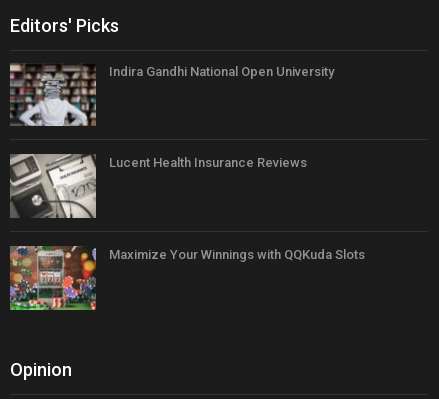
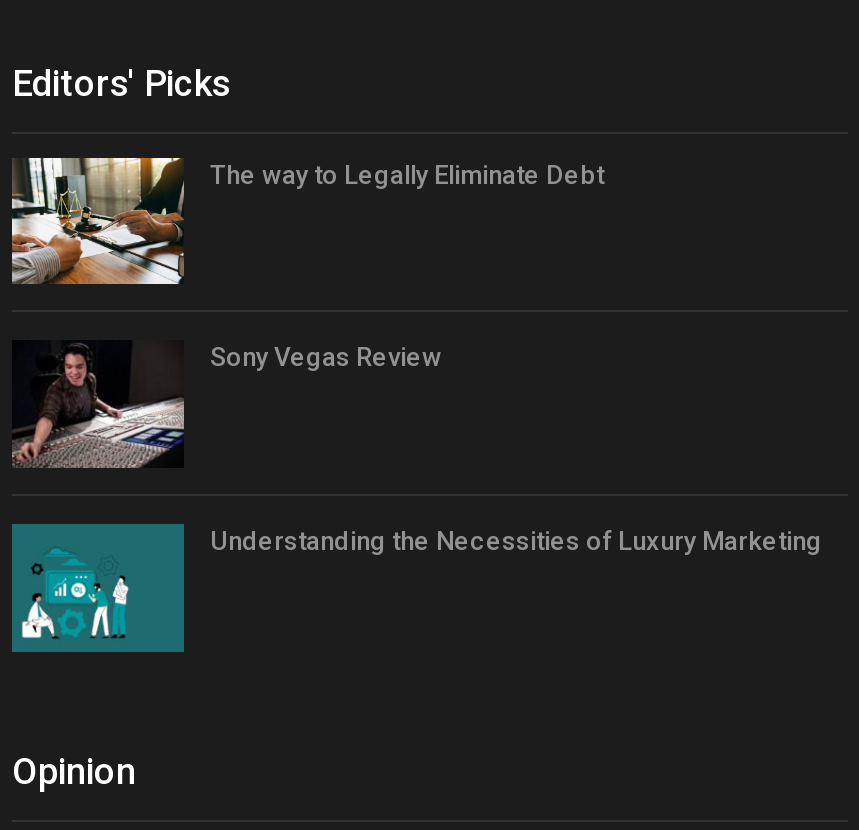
[9,63,334,127] [image] | Indira Gandhi National Open University -> [10,156,604,286] [image] | The way to Legally Eliminate Debt
[9,153,307,219] [image] | Lucent Health Insurance Reviews -> [12,340,442,468] [image] | Sony Vegas Review
[9,245,365,311] [image] | Maximize Your Winnings with QQKuda Slots -> [12,522,822,652] [image] | Understanding the Necessities of Luxury Marketing

